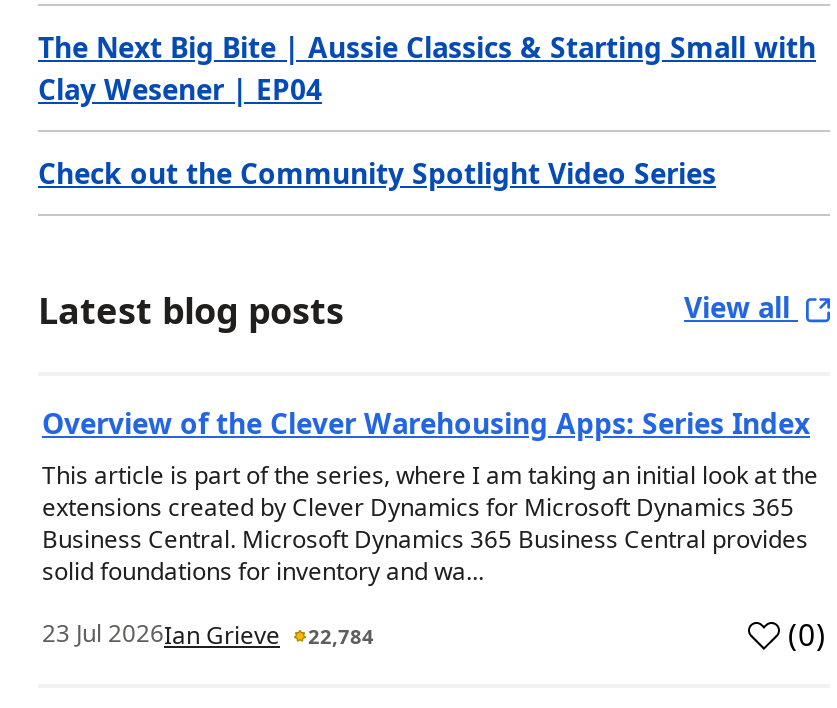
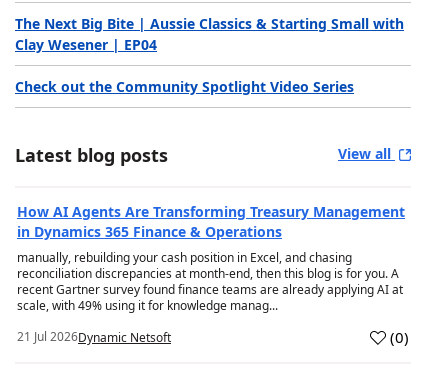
[42,404,818,588] Overview of the Clever Warehousing Apps: Series Index | This article is part of the series, where I am taking an initial look at the | extensions created by Clever Dynamics for Microsoft Dynamics 365 | Business Central. Microsoft Dynamics 365 Business Central provides | solid foundations for inventory and wa... -> [17,202,405,314] How AI Agents Are Transforming Treasury Management | in Dynamics 365 Finance & Operations | manually, rebuilding your cash position in Excel, and chasing | reconciliation discrepancies at month-end, then this blog is for you. A | recent Gartner survey found finance teams are already applying AI at | scale, with 49% using it for knowledge manag...
[42,616,374,652] 23 Jul 2026Ian Grieve | 22,784 -> [17,328,171,346] 21 Jul 2026Dynamic Netsoft

